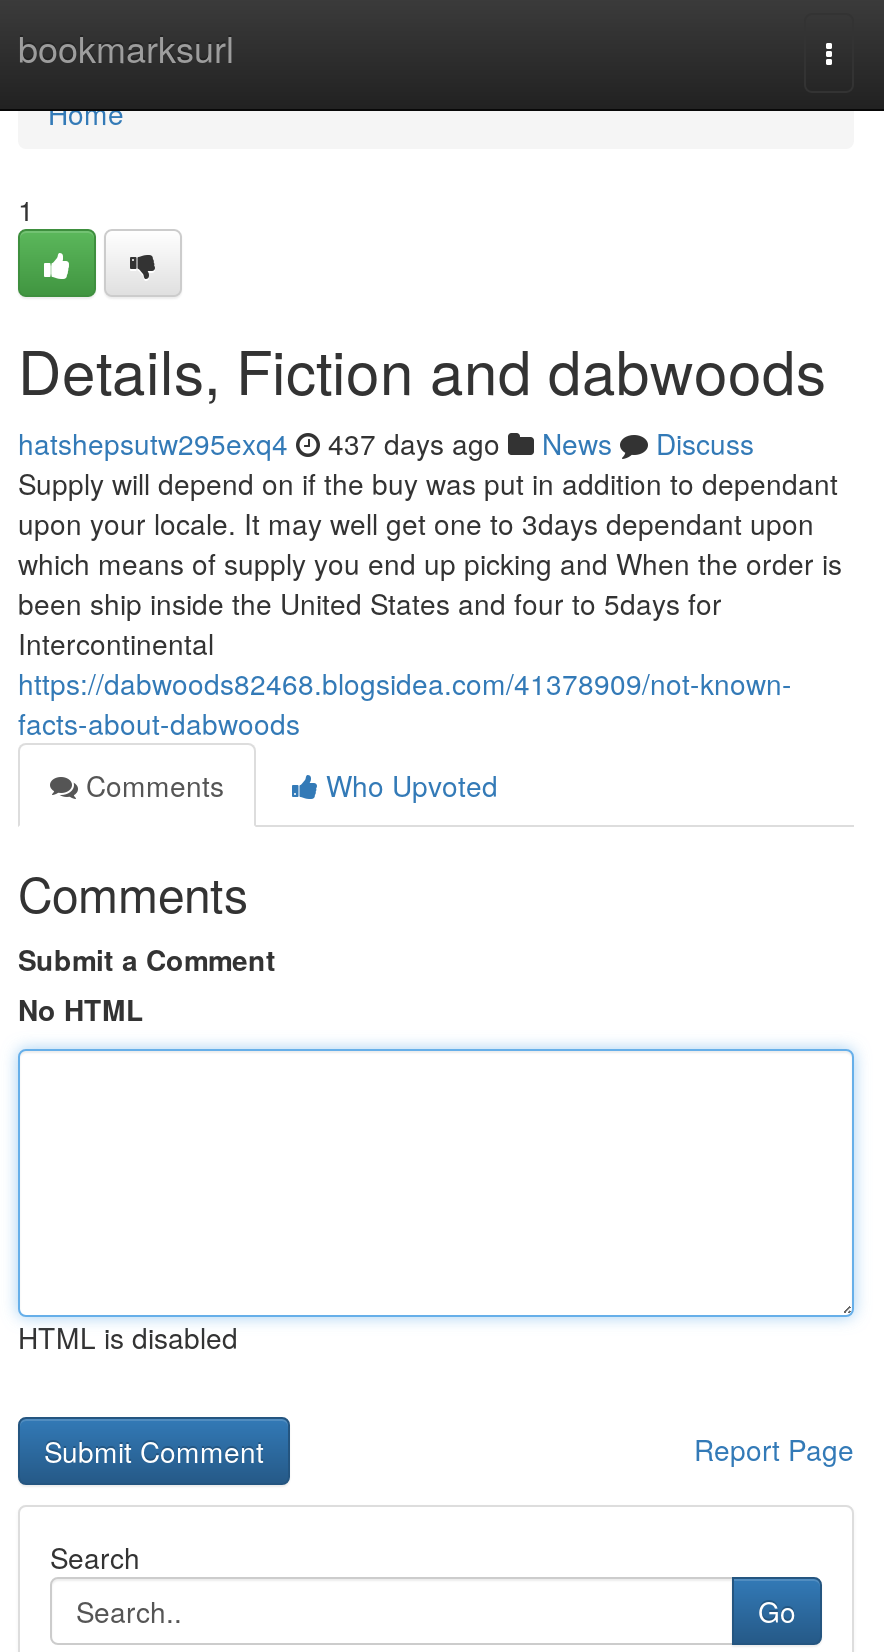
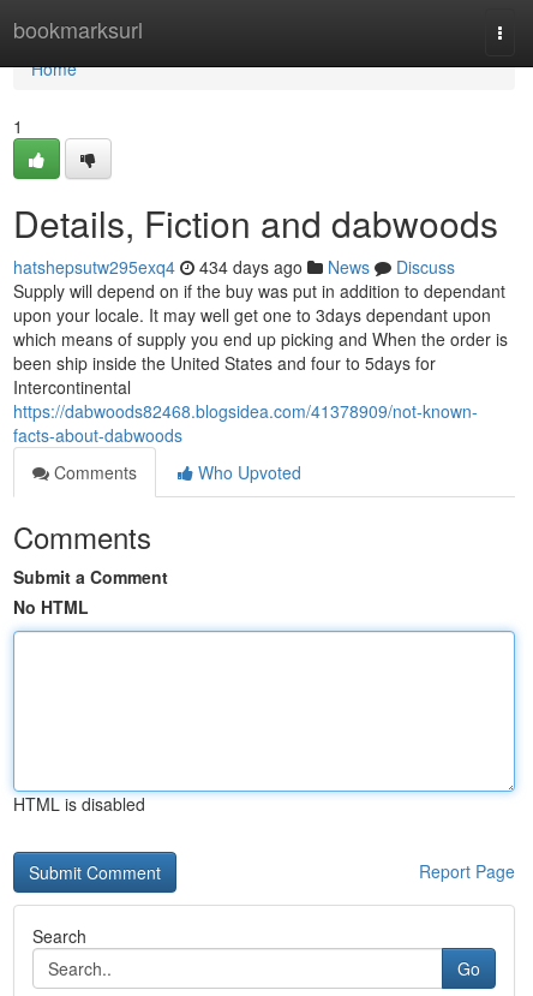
[18,423,754,463] hatshepsutw295exq4 437 days ago News Discuss -> [13,255,455,279] hatshepsutw295exq4 434 days ago News Discuss

